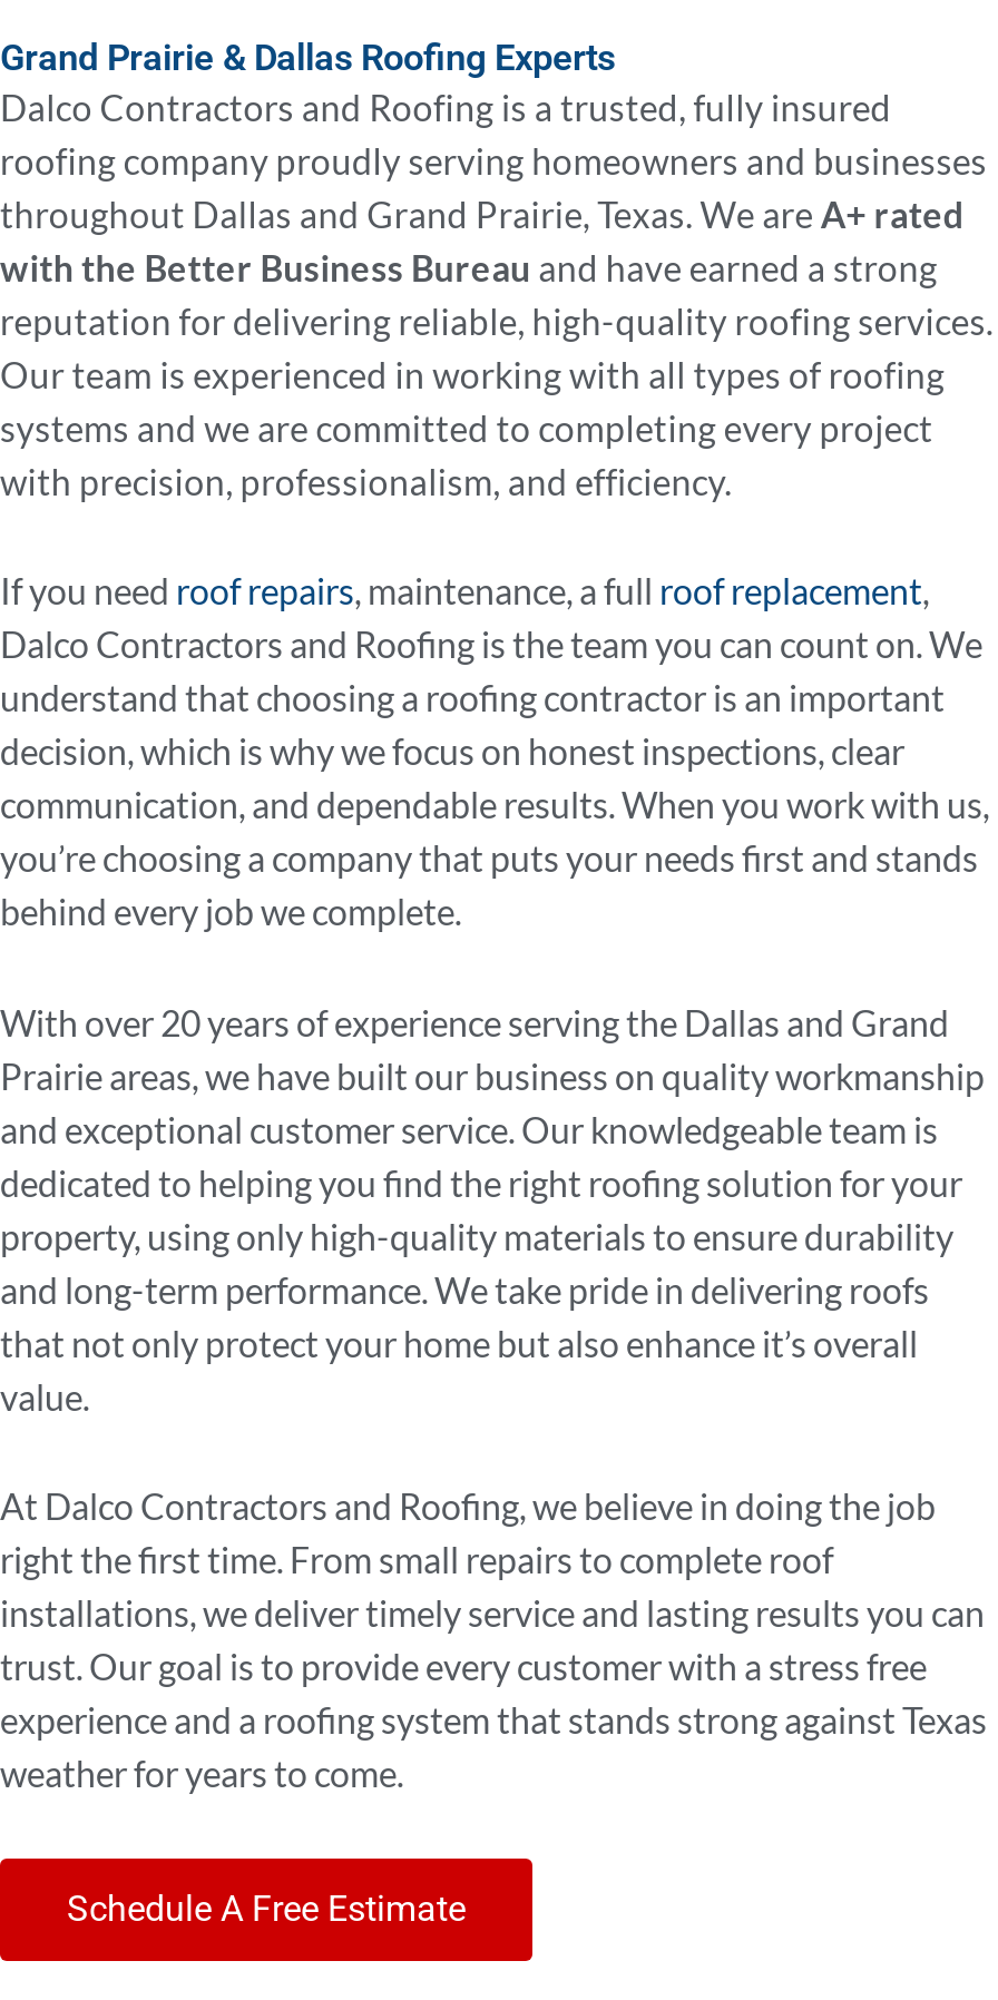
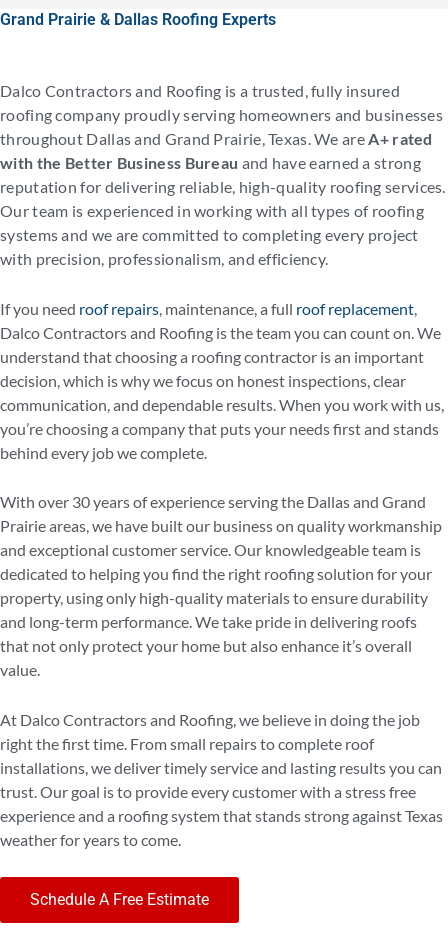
[0,1000,949,1043] With over 20 years of experience serving the Dallas and Grand -> [0,492,426,511] With over 30 years of experience serving the Dallas and Grand

